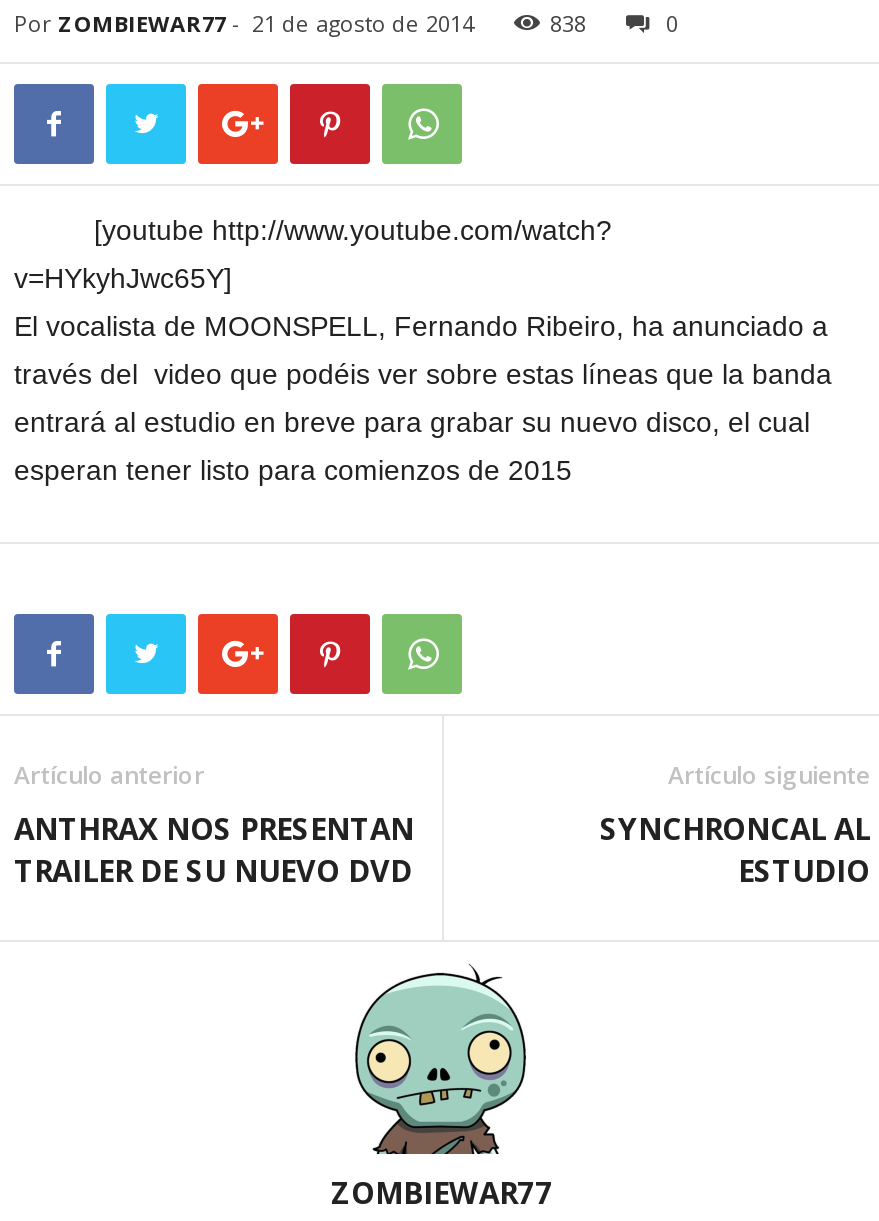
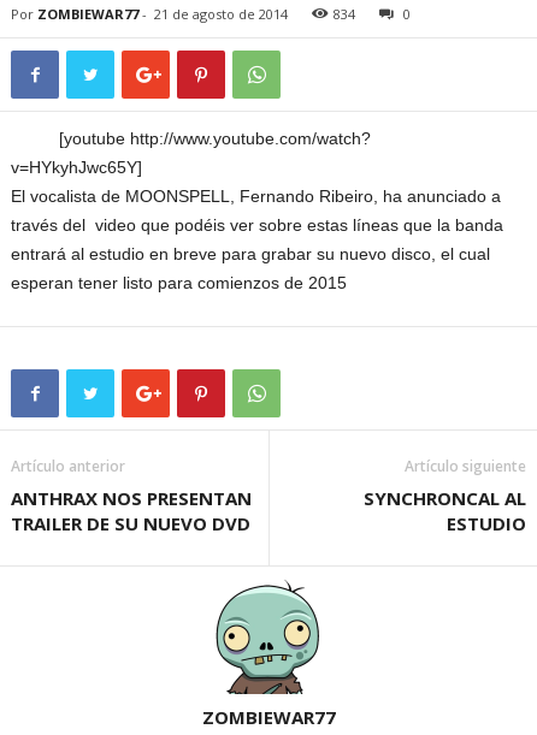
[550,8,586,38] 838 -> [334,5,355,23] 834

